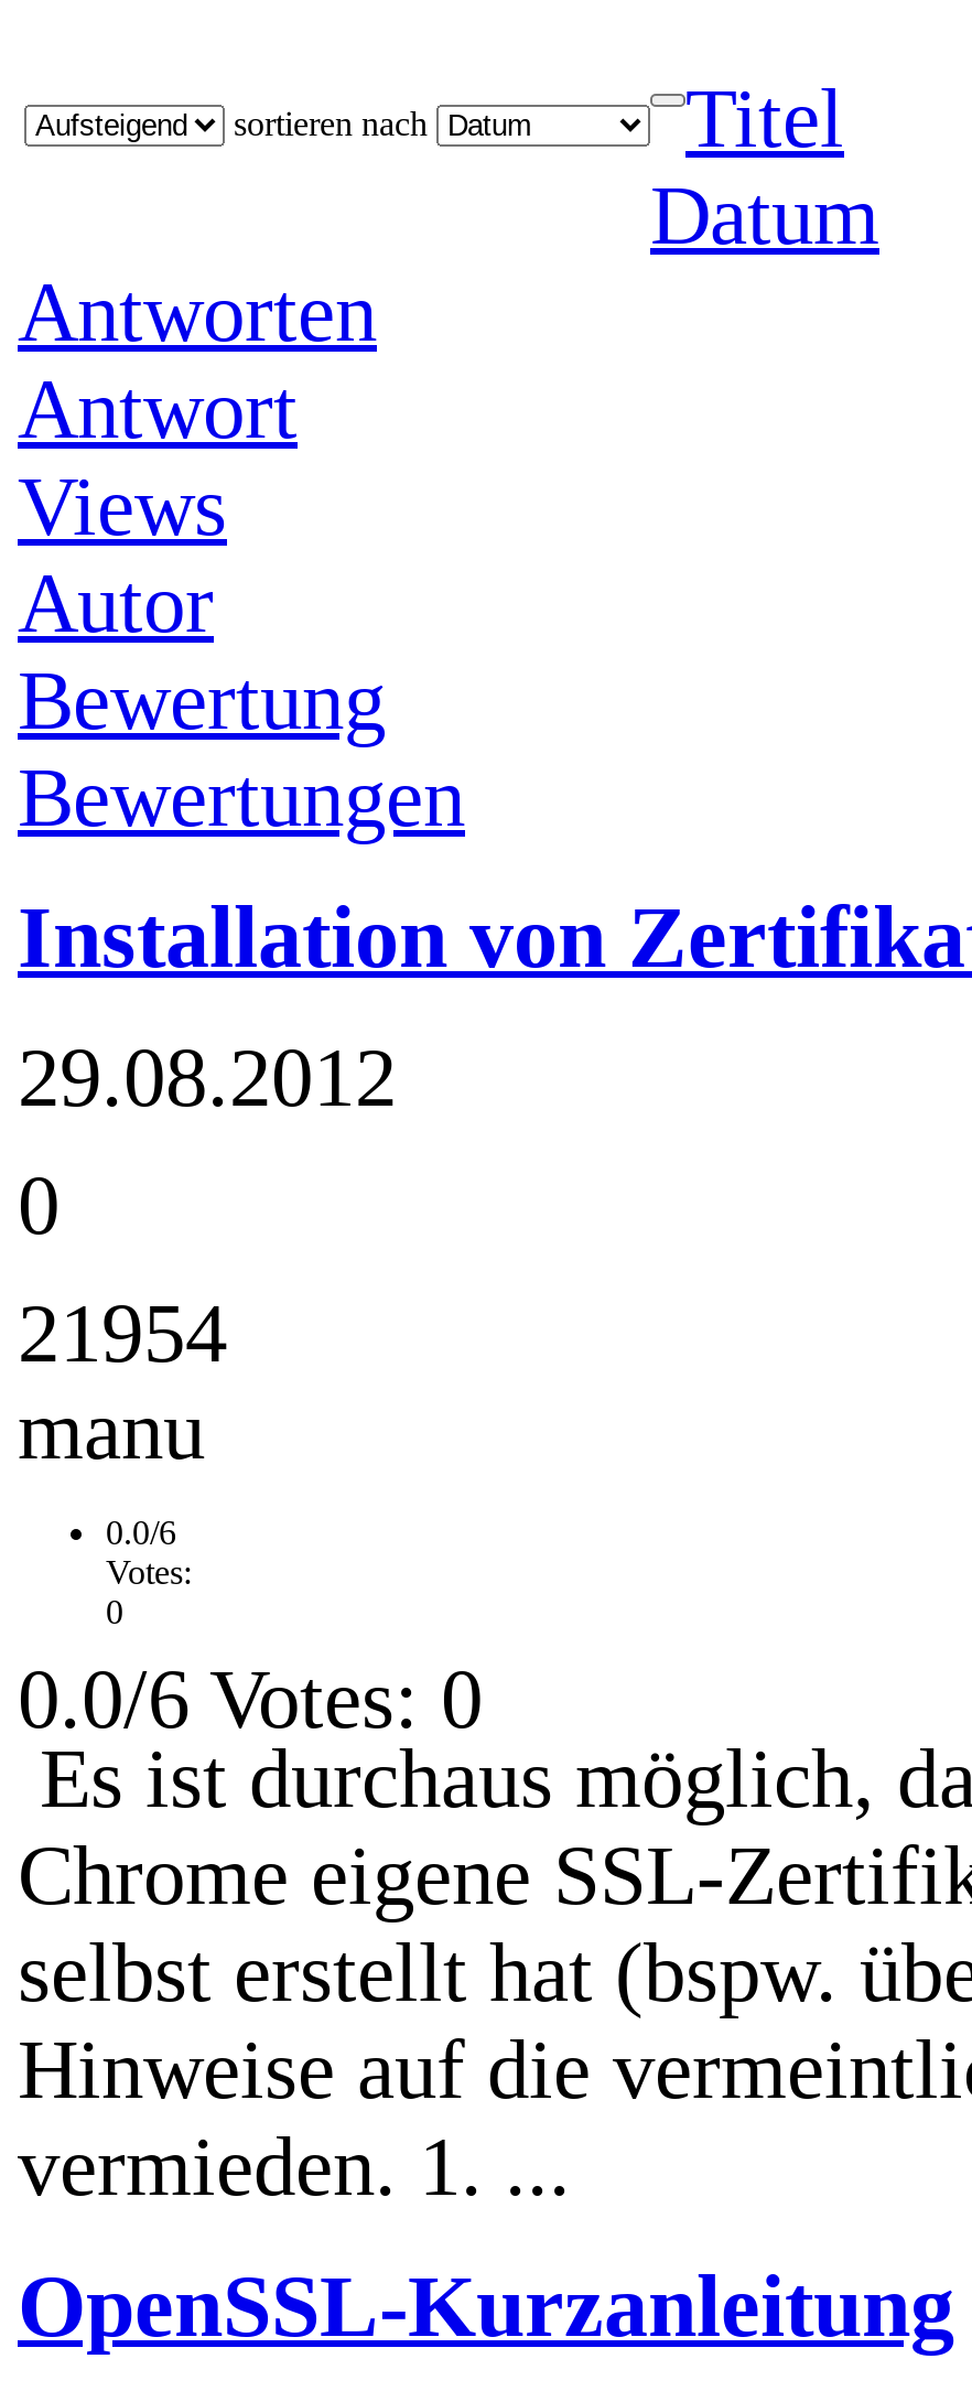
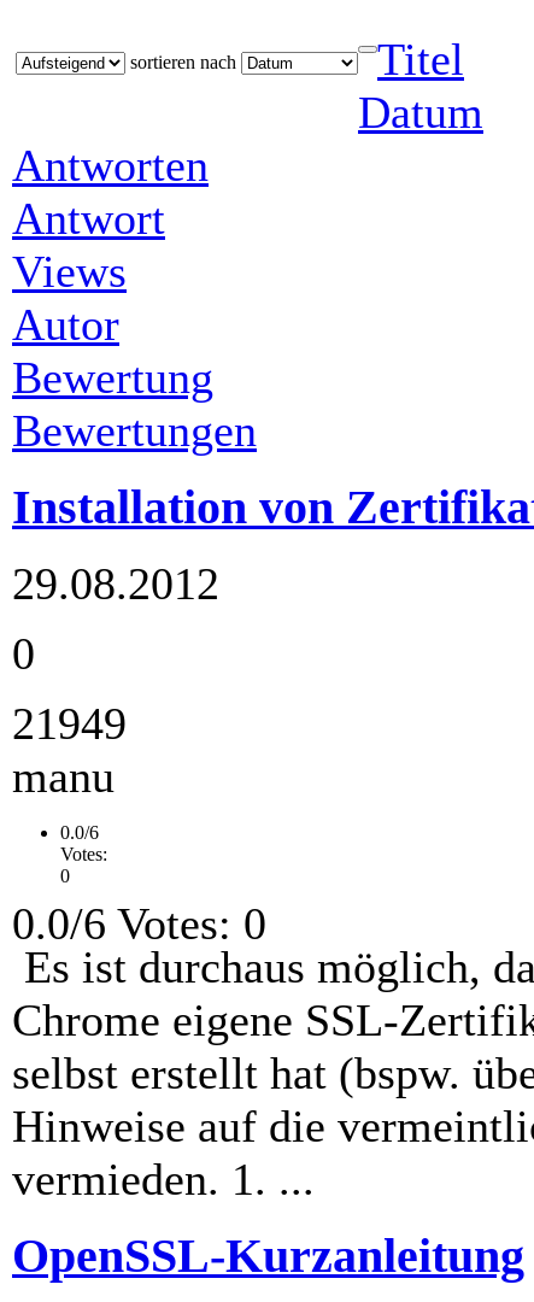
[18,1287,227,1380] 21954 -> [12,698,127,749] 21949

